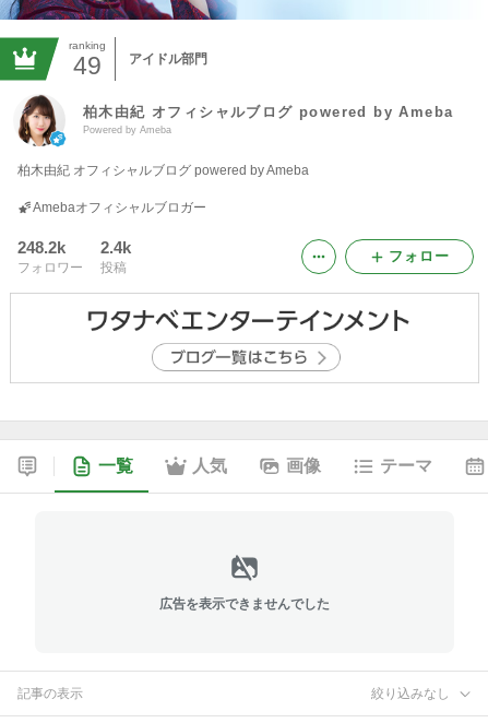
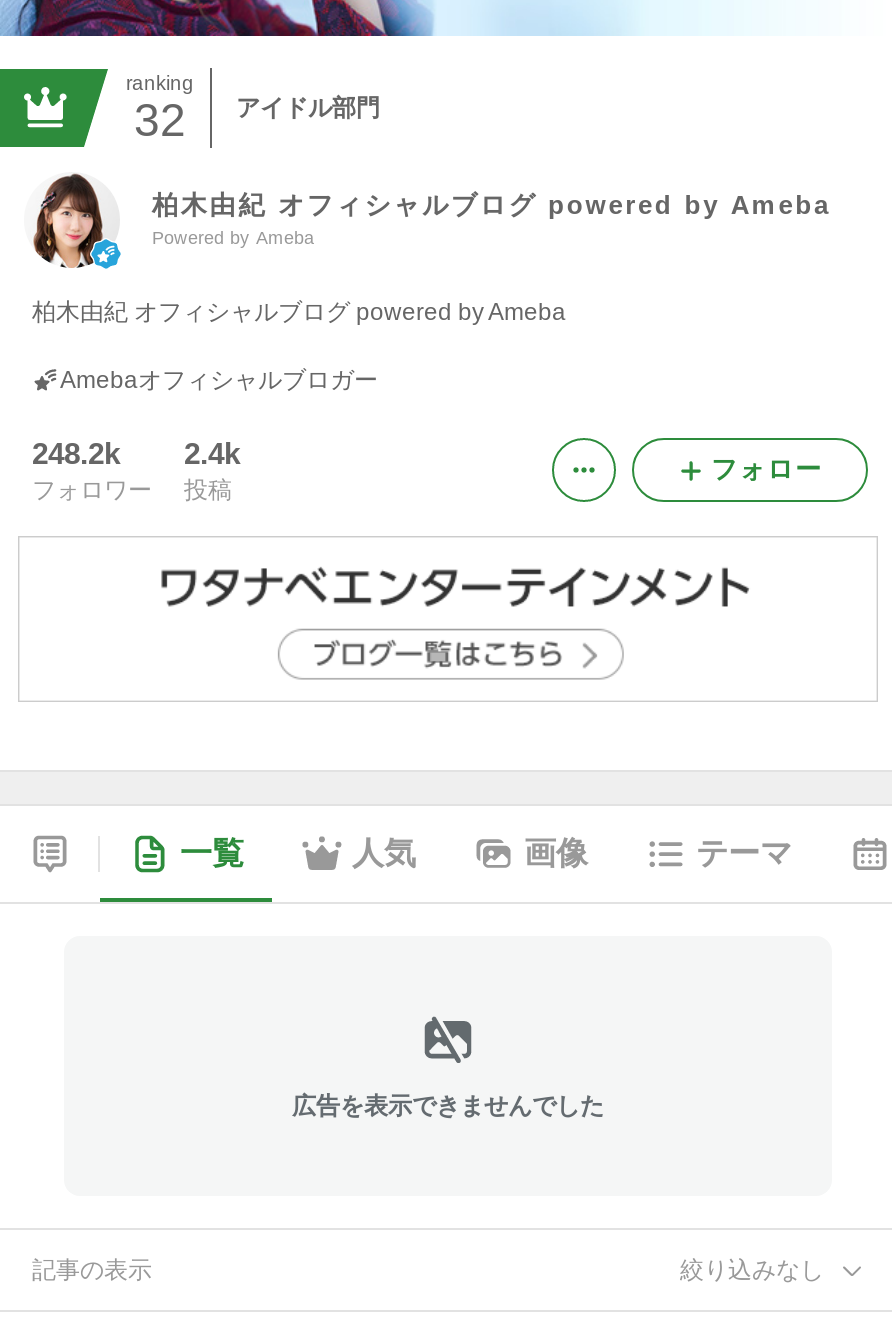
[73,51,207,79] 49 アイドル部門 -> [134,93,380,145] 32 アイドル部門

